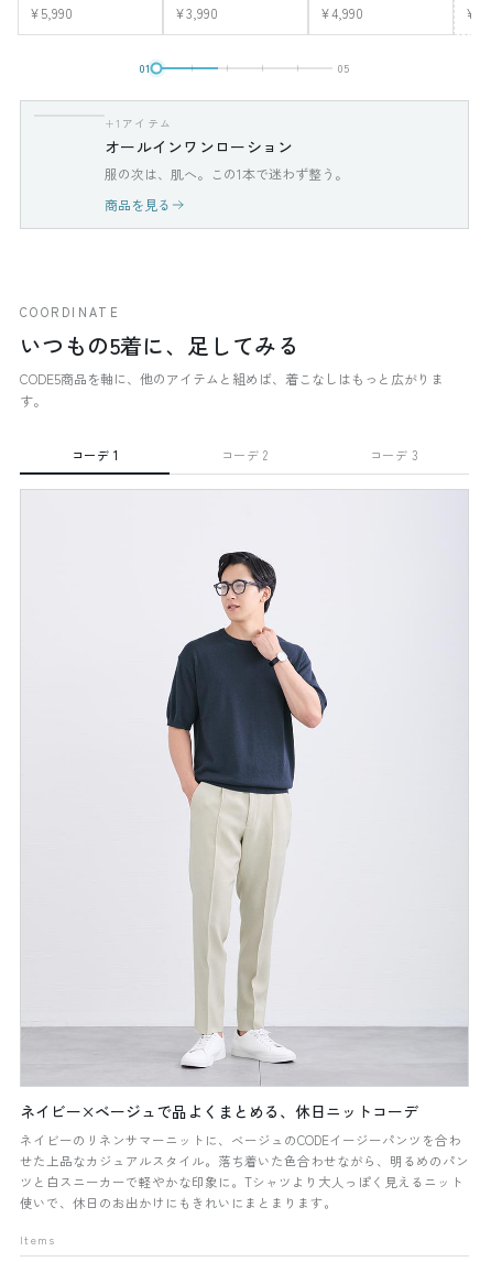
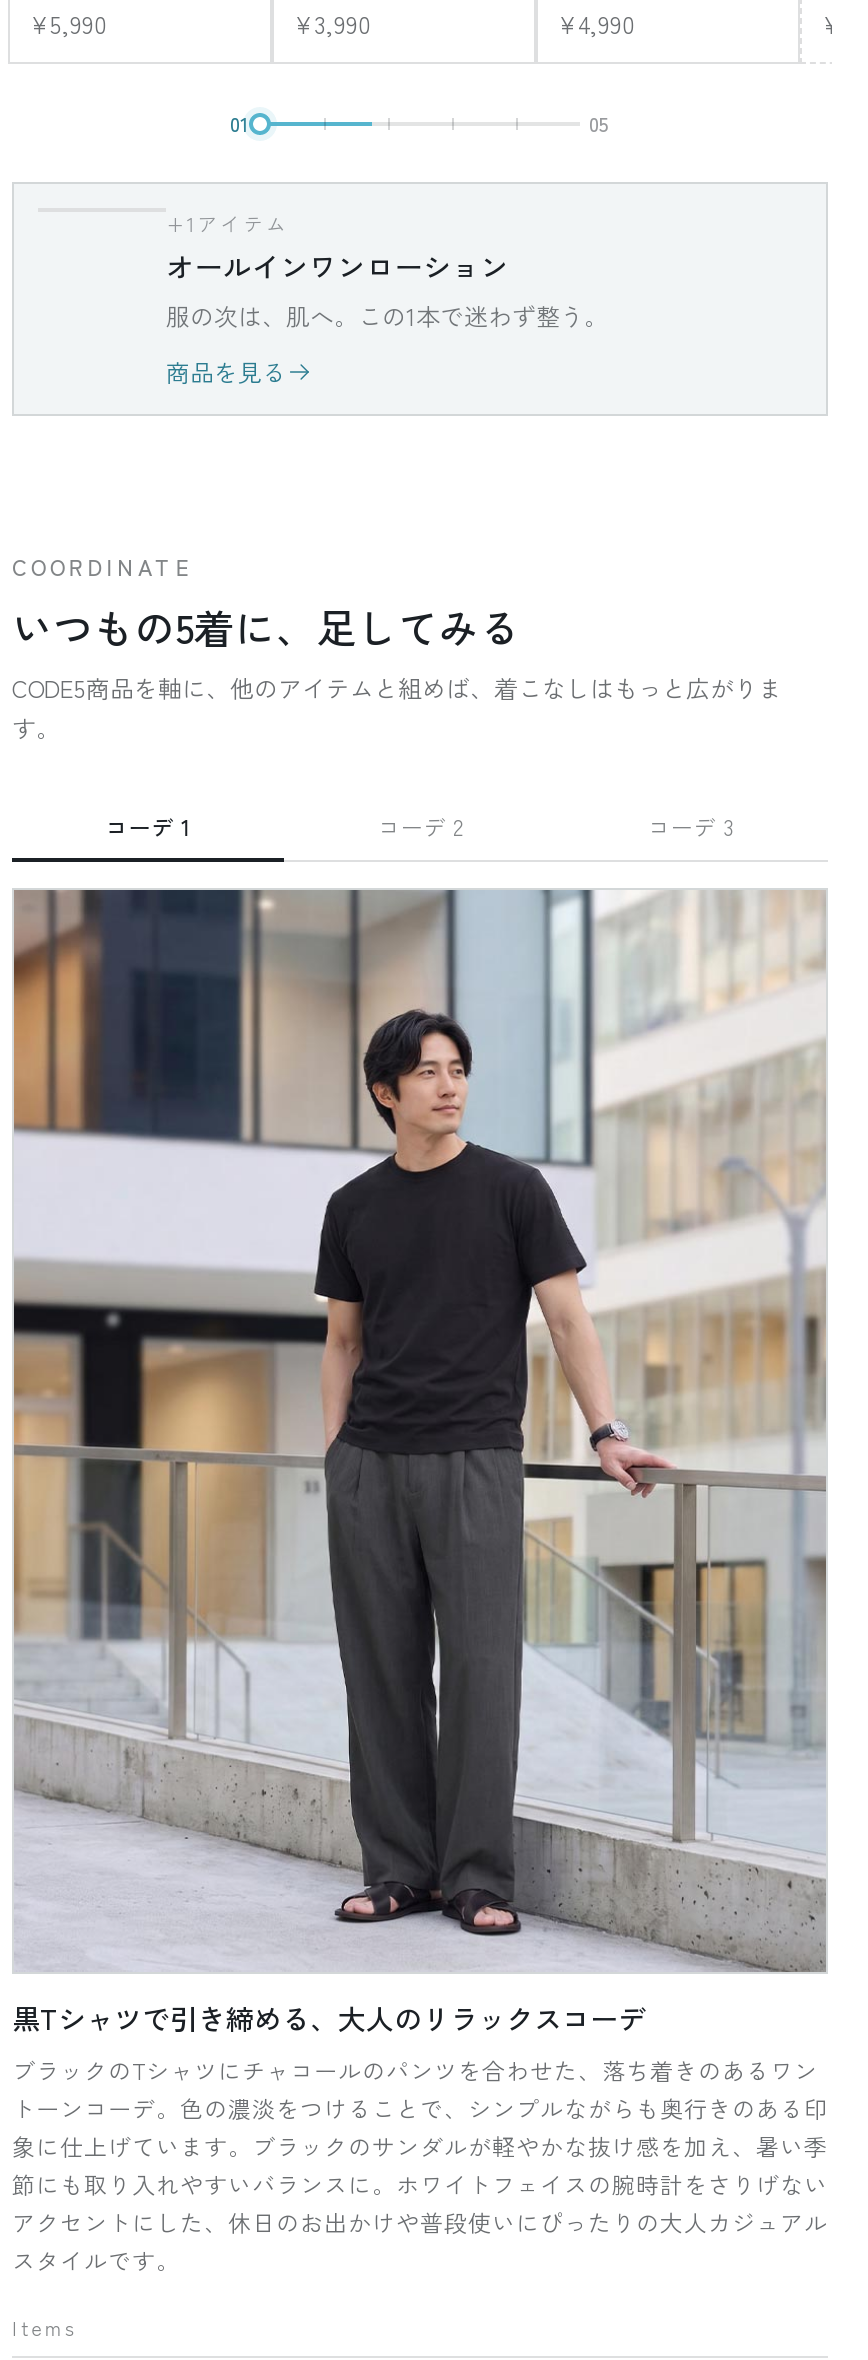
[20,490,469,1212] [image] | ネイビー×ベージュで品よくまとめる、休日ニットコーデ | ネイビーのリネンサマーニットに、ベージュのCODEイージーパンツを合わ | せた上品なカジュアルスタイル。落ち着いた色合わせながら、明るめのパン | ツと白スニーカーで軽やかな印象に。Tシャツより大人っぽく見えるニット | 使いで、休日のお出かけにもきれいにまとまります。 -> [12,888,828,2277] [image] | 黒Tシャツで引き締める、大人のリラックスコーデ | ブラックのTシャツにチャコールのパンツを合わせた、落ち着きのあるワン | トーンコーデ。色の濃淡をつけることで、シンプルながらも奥行きのある印 | 象に仕上げています。ブラックのサンダルが軽やかな抜け感を加え、暑い季 | 節にも取り入れやすいバランスに。ホワイトフェイスの腕時計をさりげない | アクセントにした、休日のお出かけや普段使いにぴったりの大人カジュアル | スタイルです。

